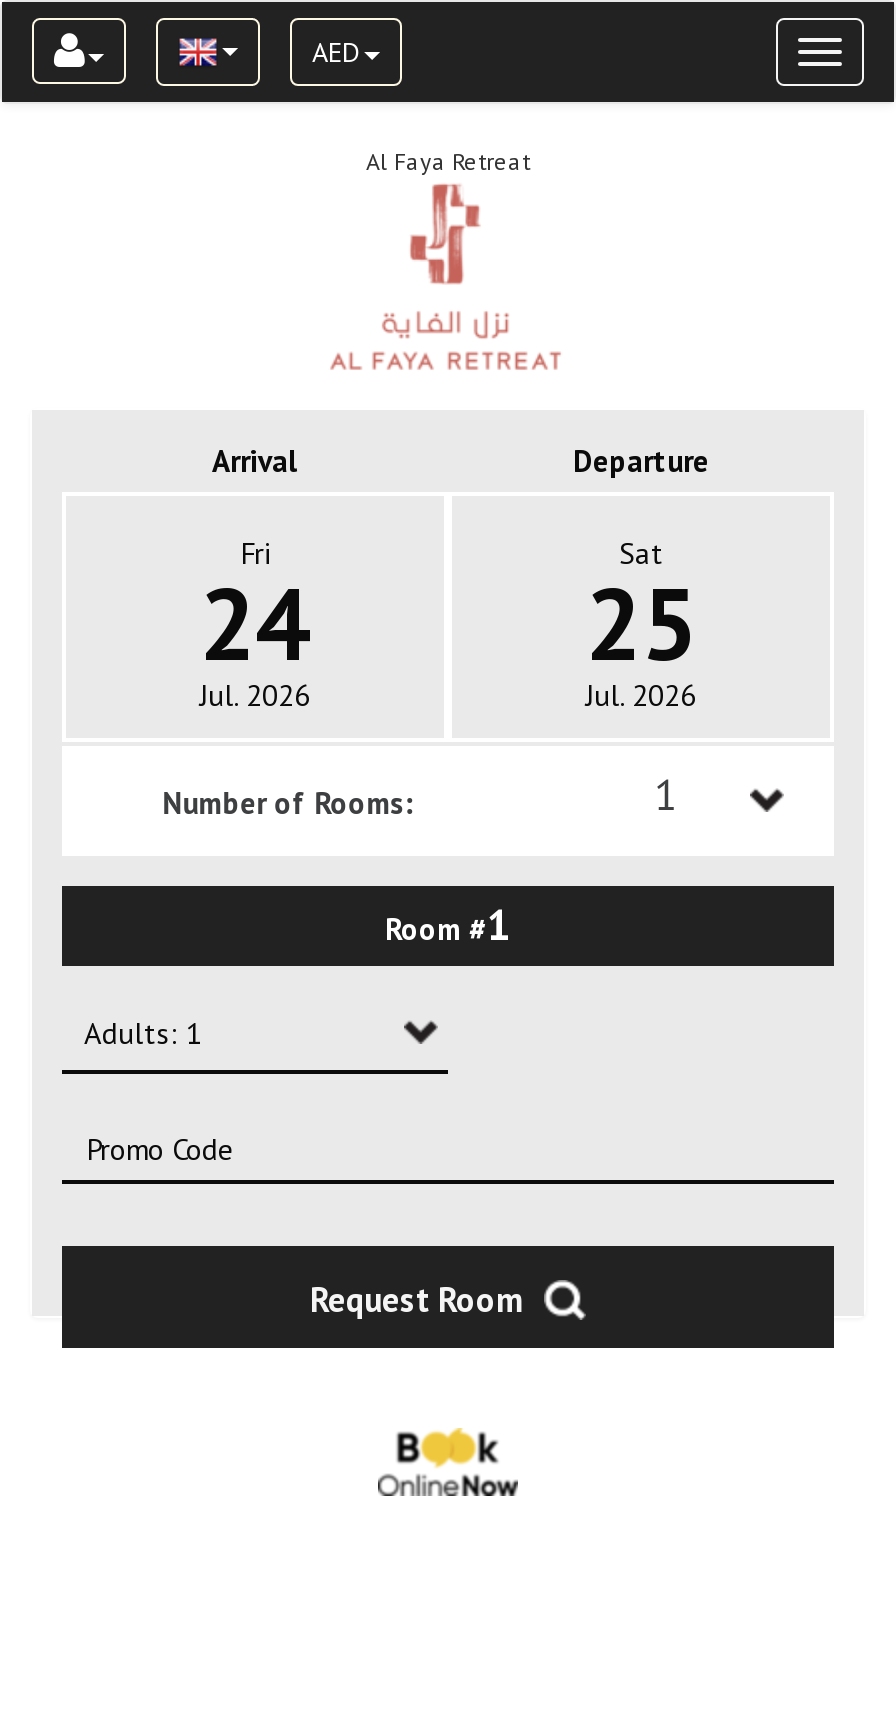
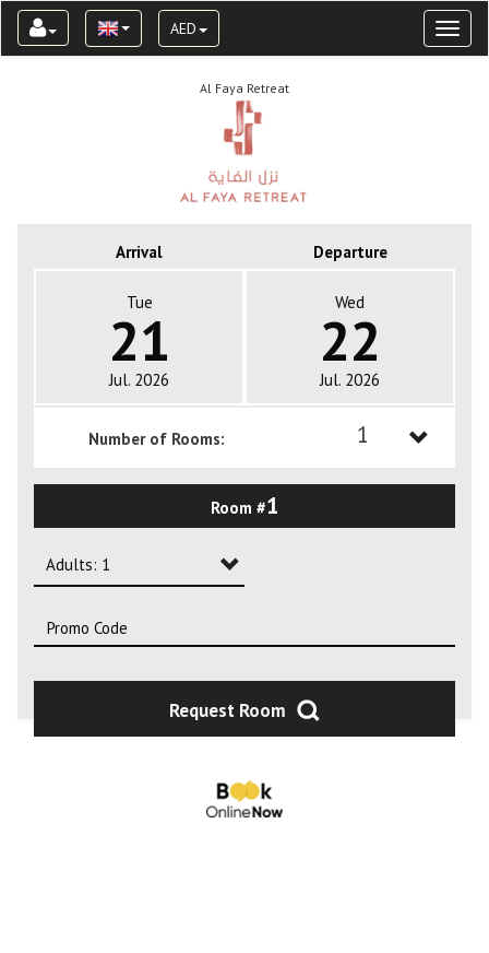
[199,534,311,688] Fri | 24 -> [109,292,170,376] Tue | 21
[585,534,697,688] Sat | 25 -> [319,292,380,376] Wed | 22

